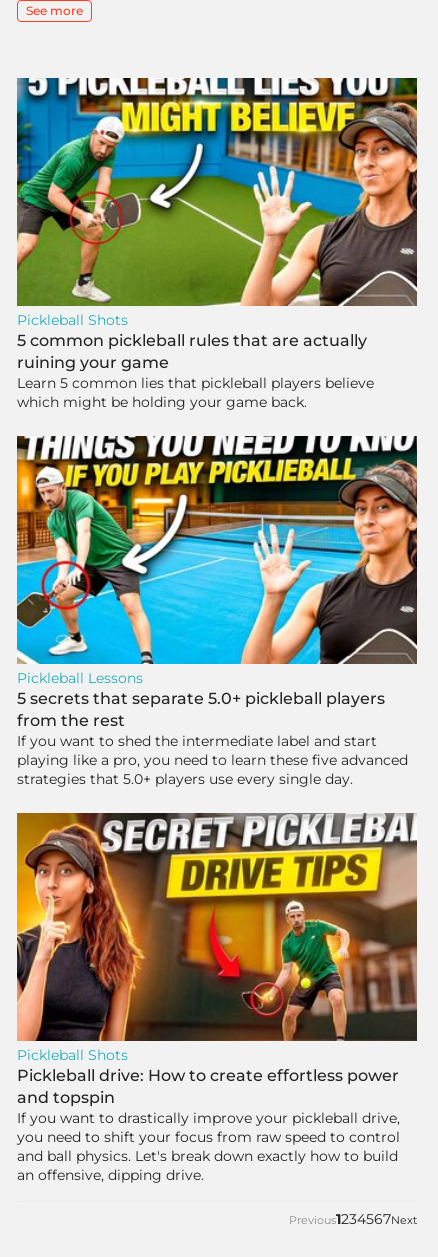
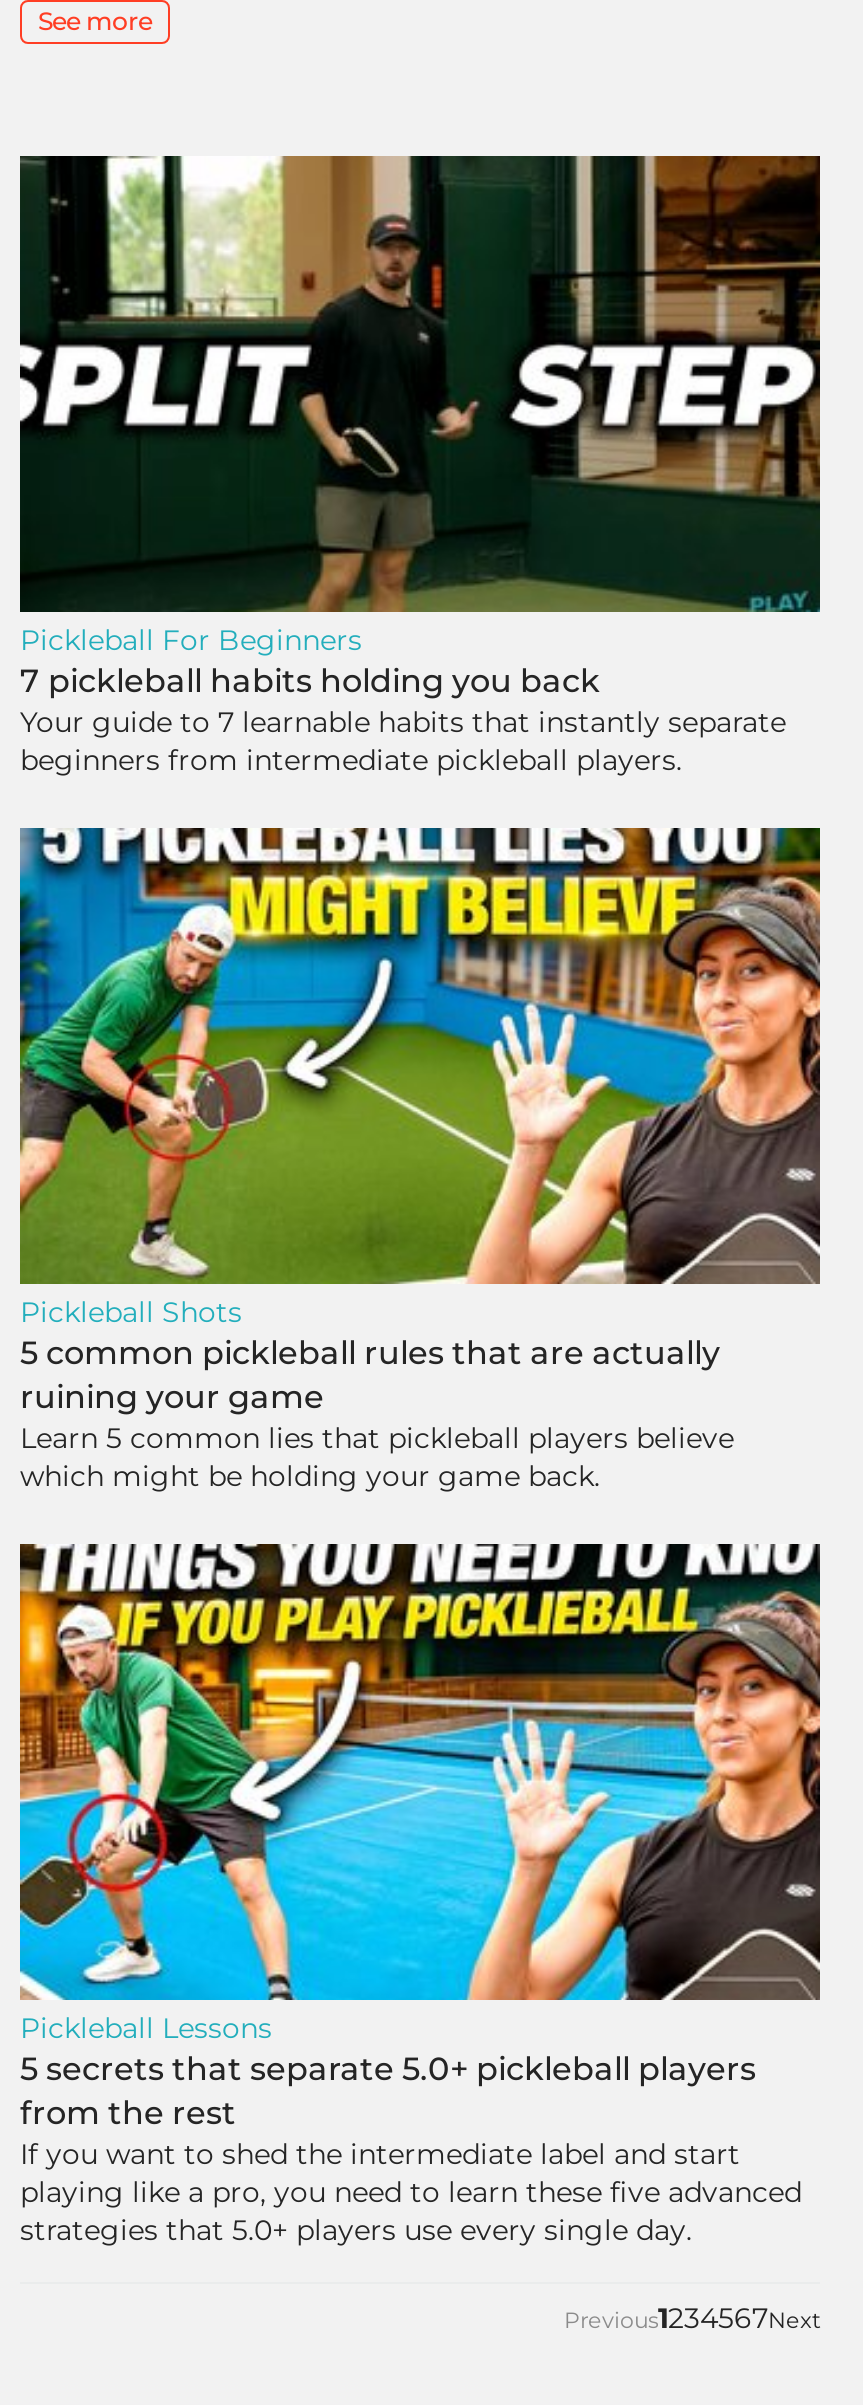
none -> [18,154,822,778] [image] | Pickleball For Beginners | 7 pickleball habits holding you back | Your guide to 7 learnable habits that instantly separate | beginners from intermediate pickleball players.
moved [15,76,419,788] -> [16,824,824,2248]: [image] | Pickleball Shots | 5 common pickleball rules that are actually | ... | playing like a pro, you need to learn these five advanced | strategies that 5.0+ players use every single day.
[16,812,418,1184] [image] | Pickleball Shots | Pickleball drive: How to create effortless power | and topspin | If you want to drastically improve your pickleball drive, | you need to shift your focus from raw speed to control | and ball physics. Let's break down exactly how to build | an offensive, dipping drive. -> none

